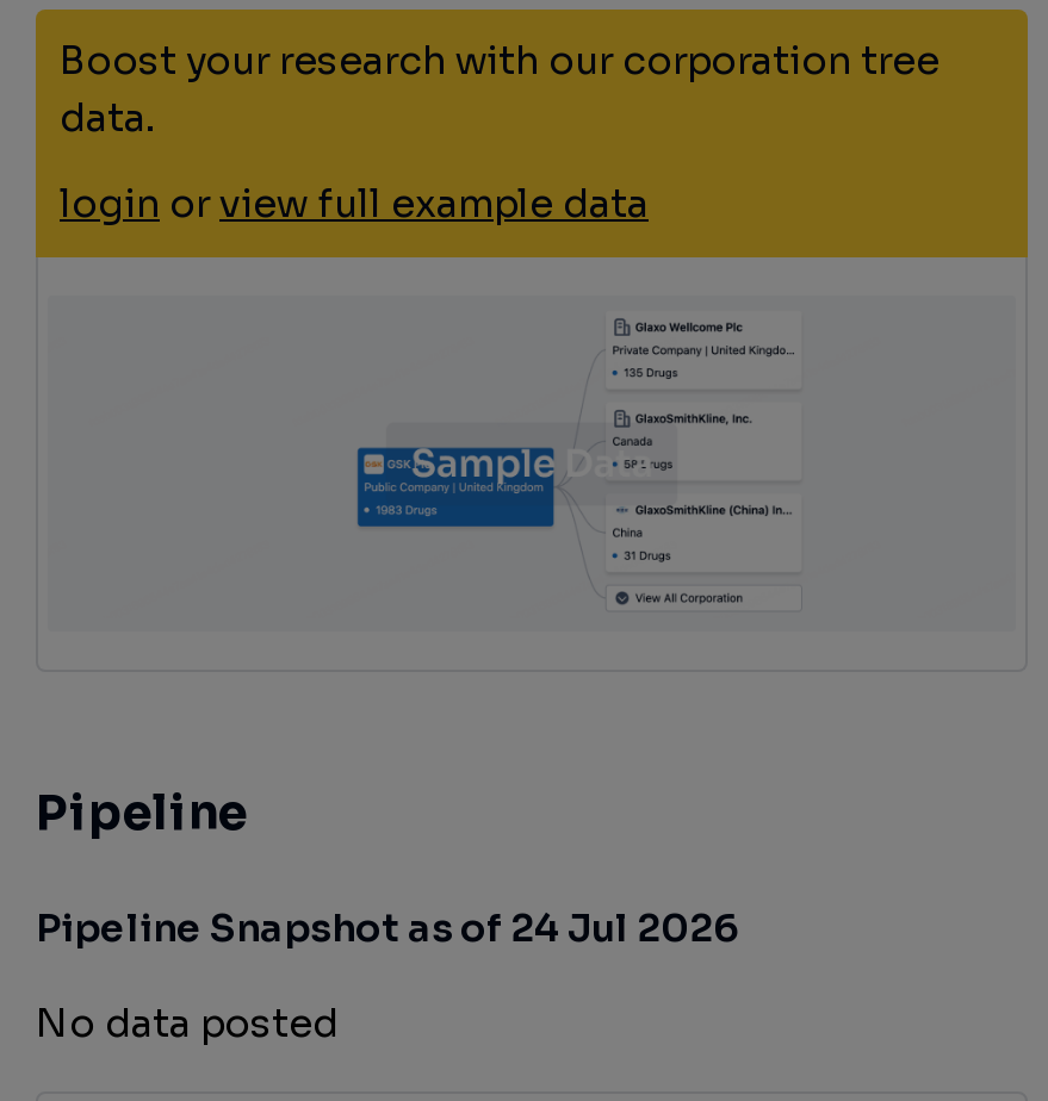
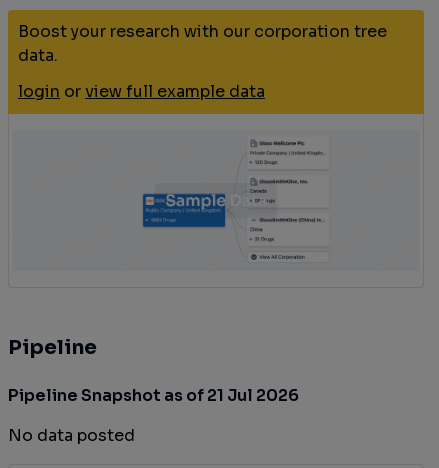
[36,903,739,953] Pipeline Snapshot as of 24 Jul 2026 -> [8,385,299,406] Pipeline Snapshot as of 21 Jul 2026

